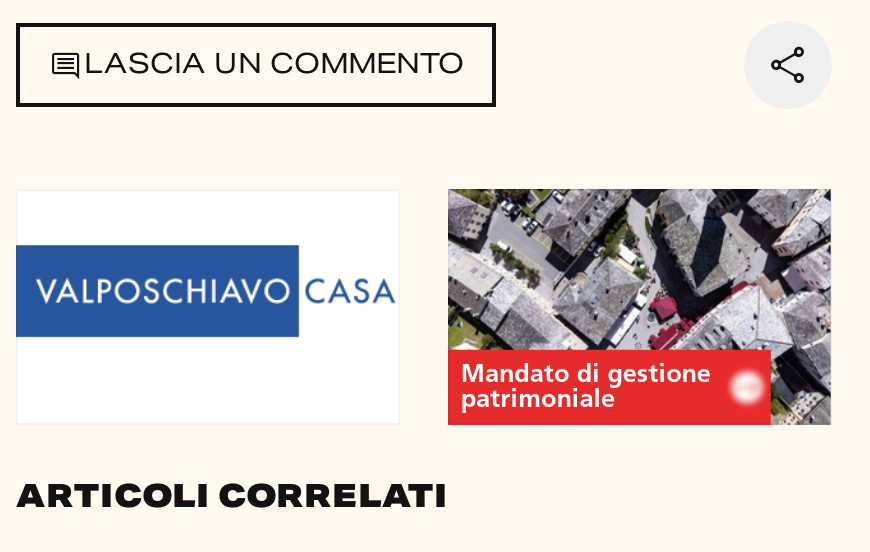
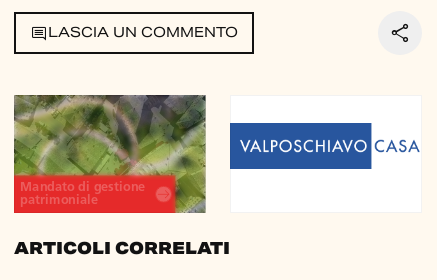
[14,189,400,425] [image] -> [13,94,207,214] [image]
[446,187,834,427] [image] -> [229,95,422,213] [image]

